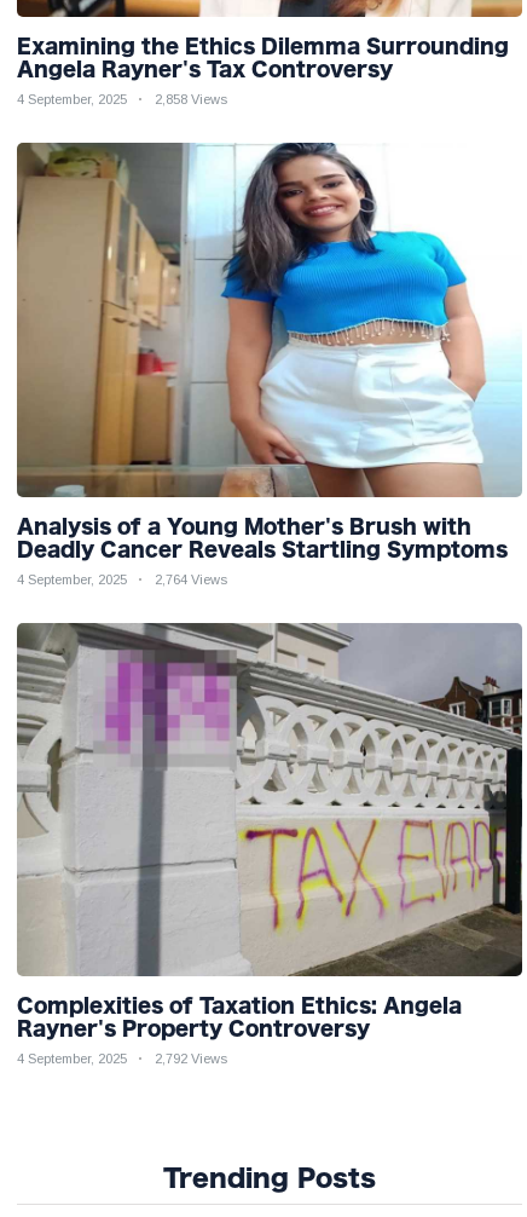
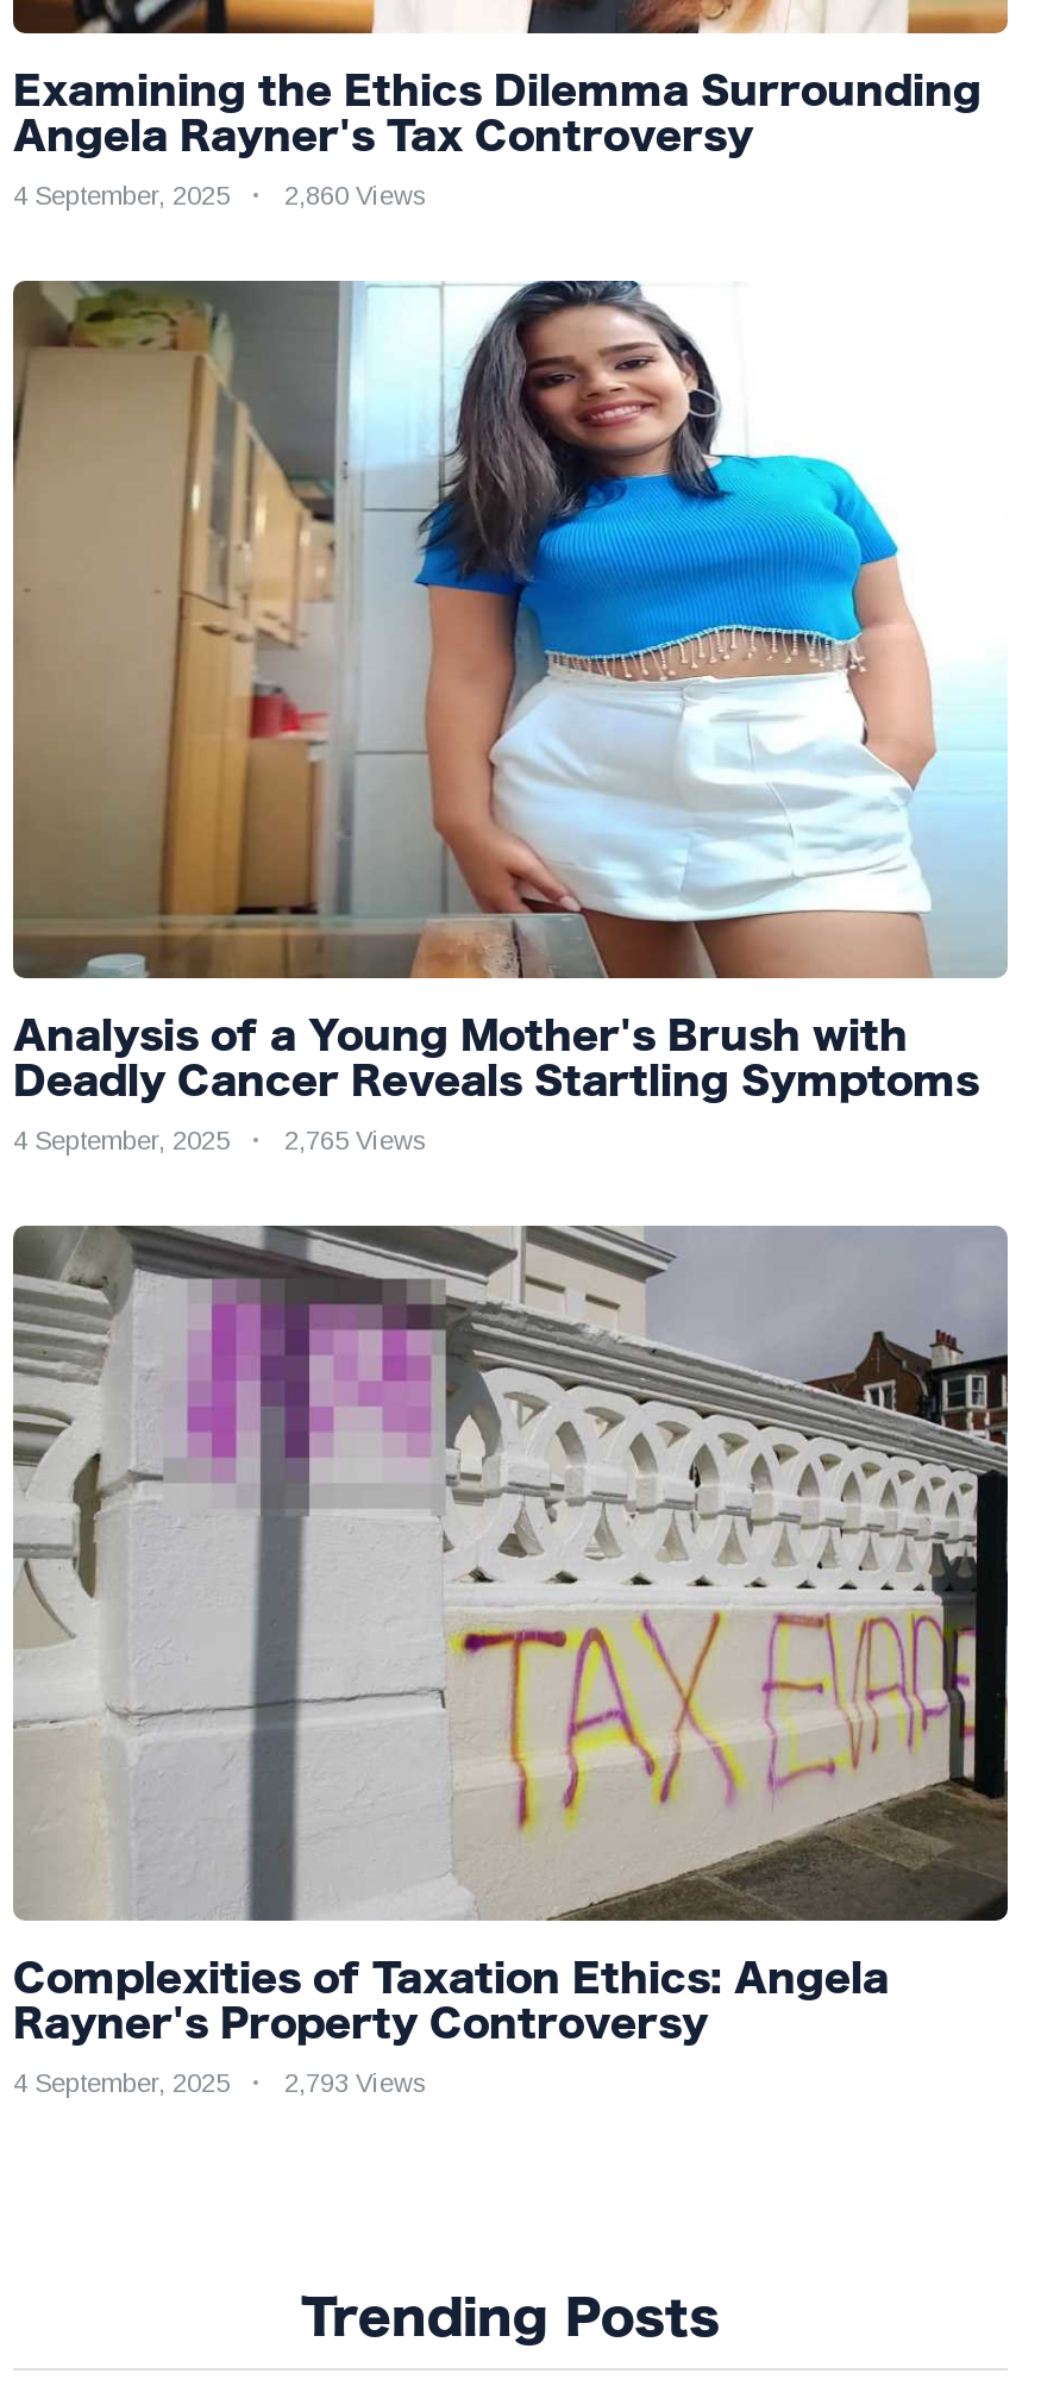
[17,92,227,106] 4 September, 2025 2,858 Views -> [13,181,427,209] 4 September, 2025 2,860 Views
[17,572,227,586] 4 September, 2025 2,764 Views -> [13,1125,427,1153] 4 September, 2025 2,765 Views
[17,1051,227,1066] 4 September, 2025 2,792 Views -> [13,2069,427,2097] 4 September, 2025 2,793 Views

